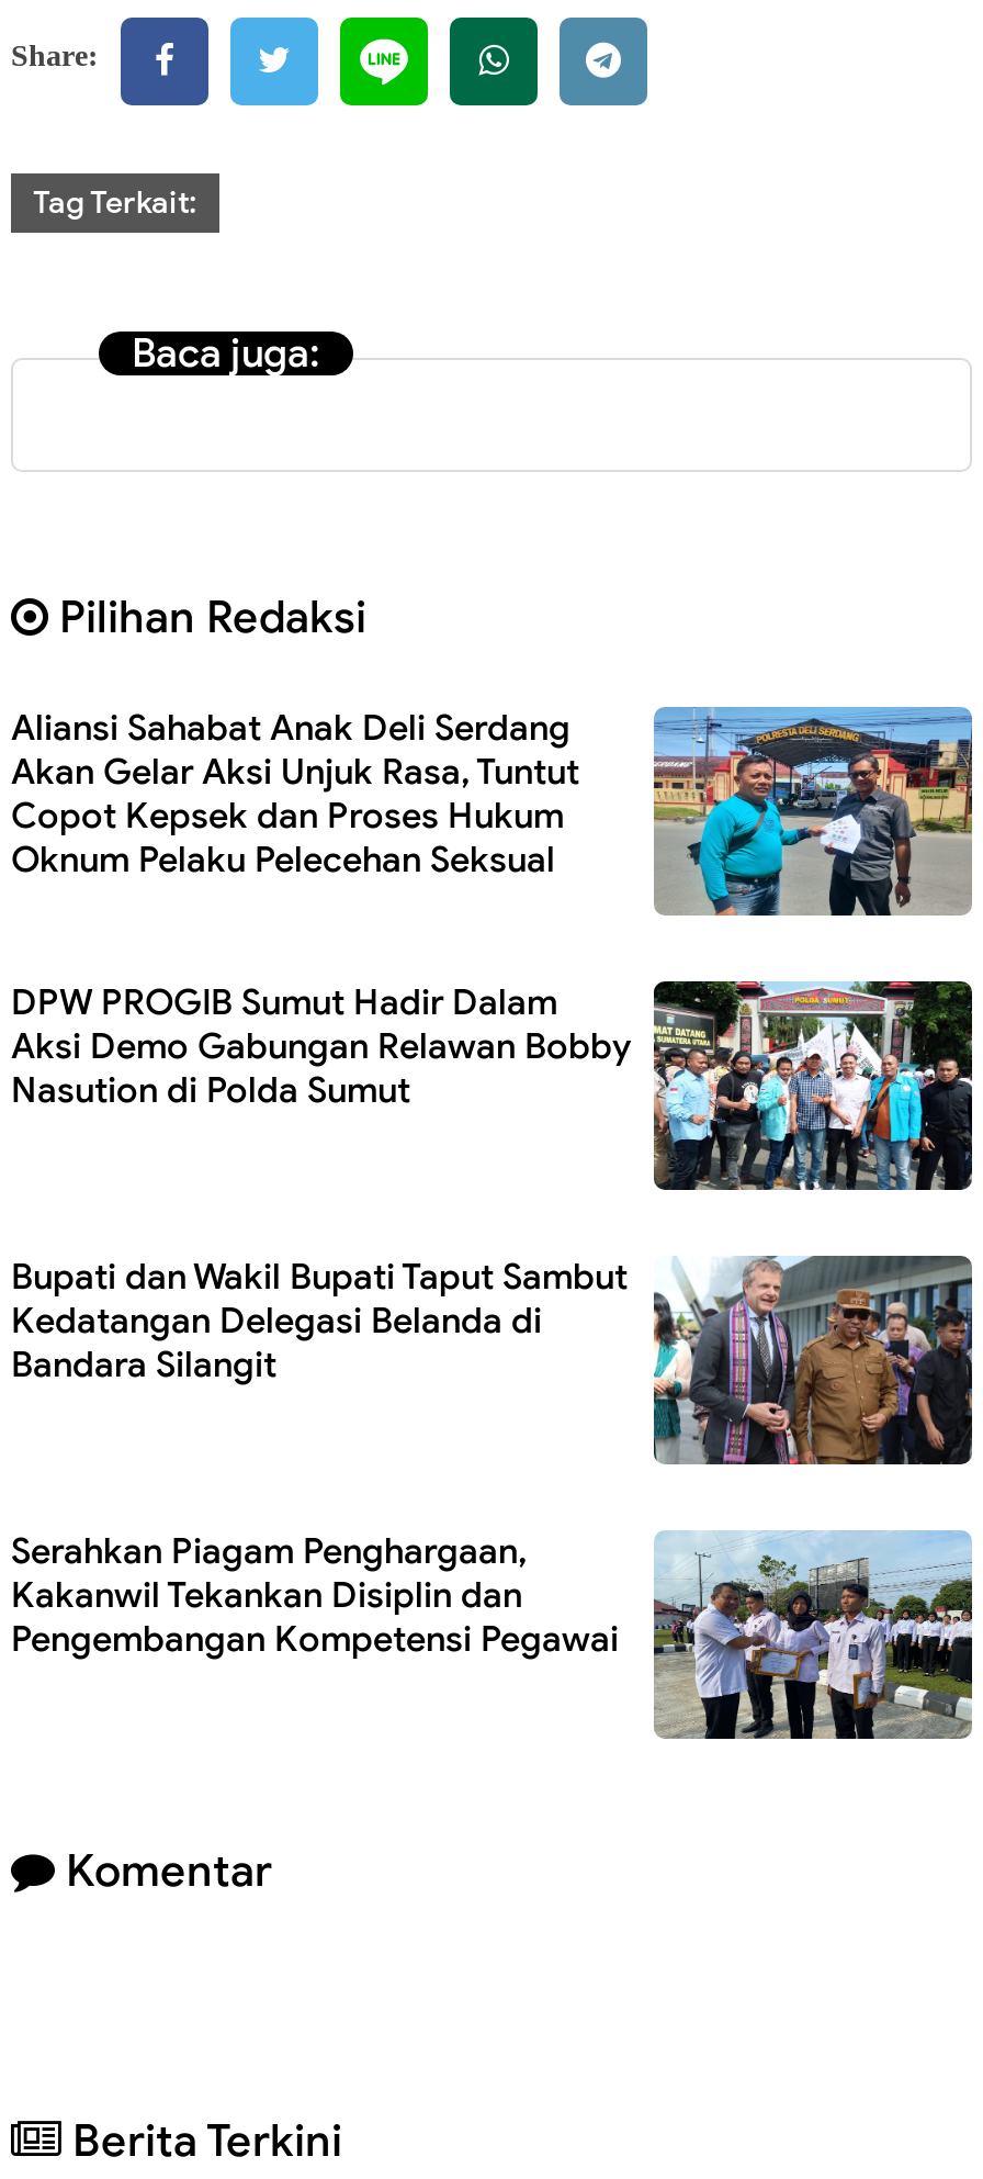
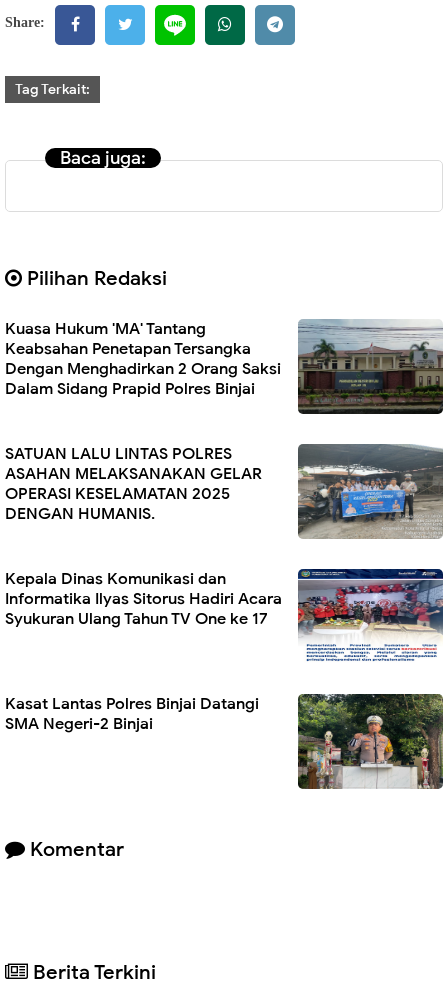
[11,705,974,918] [image] | Aliansi Sahabat Anak Deli Serdang | Akan Gelar Aksi Unjuk Rasa, Tuntut | Copot Kepsek dan Proses Hukum | Oknum Pelaku Pelecehan Seksual -> [5,319,443,415] [image] | Kuasa Hukum 'MA' Tantang | Keabsahan Penetapan Tersangka | Dengan Menghadirkan 2 Orang Saksi | Dalam Sidang Prapid Polres Binjai
[11,979,972,1192] [image] | DPW PROGIB Sumut Hadir Dalam | Aksi Demo Gabungan Relawan Bobby | Nasution di Polda Sumut -> [5,443,444,539] [image] | SATUAN LALU LINTAS POLRES | ASAHAN MELAKSANAKAN GELAR | OPERASI KESELAMATAN 2025 | DENGAN HUMANIS.
[11,1256,974,1467] [image] | Bupati dan Wakil Bupati Taput Sambut | Kedatangan Delegasi Belanda di | Bandara Silangit -> [5,568,444,664] [image] | Kepala Dinas Komunikasi dan | Informatika Ilyas Sitorus Hadiri Acara | Syukuran Ulang Tahun TV One ke 17
[11,1530,974,1741] [image] | Serahkan Piagam Penghargaan, | Kakanwil Tekankan Disiplin dan | Pengembangan Kompetensi Pegawai -> [5,693,444,790] [image] | Kasat Lantas Polres Binjai Datangi | SMA Negeri-2 Binjai

